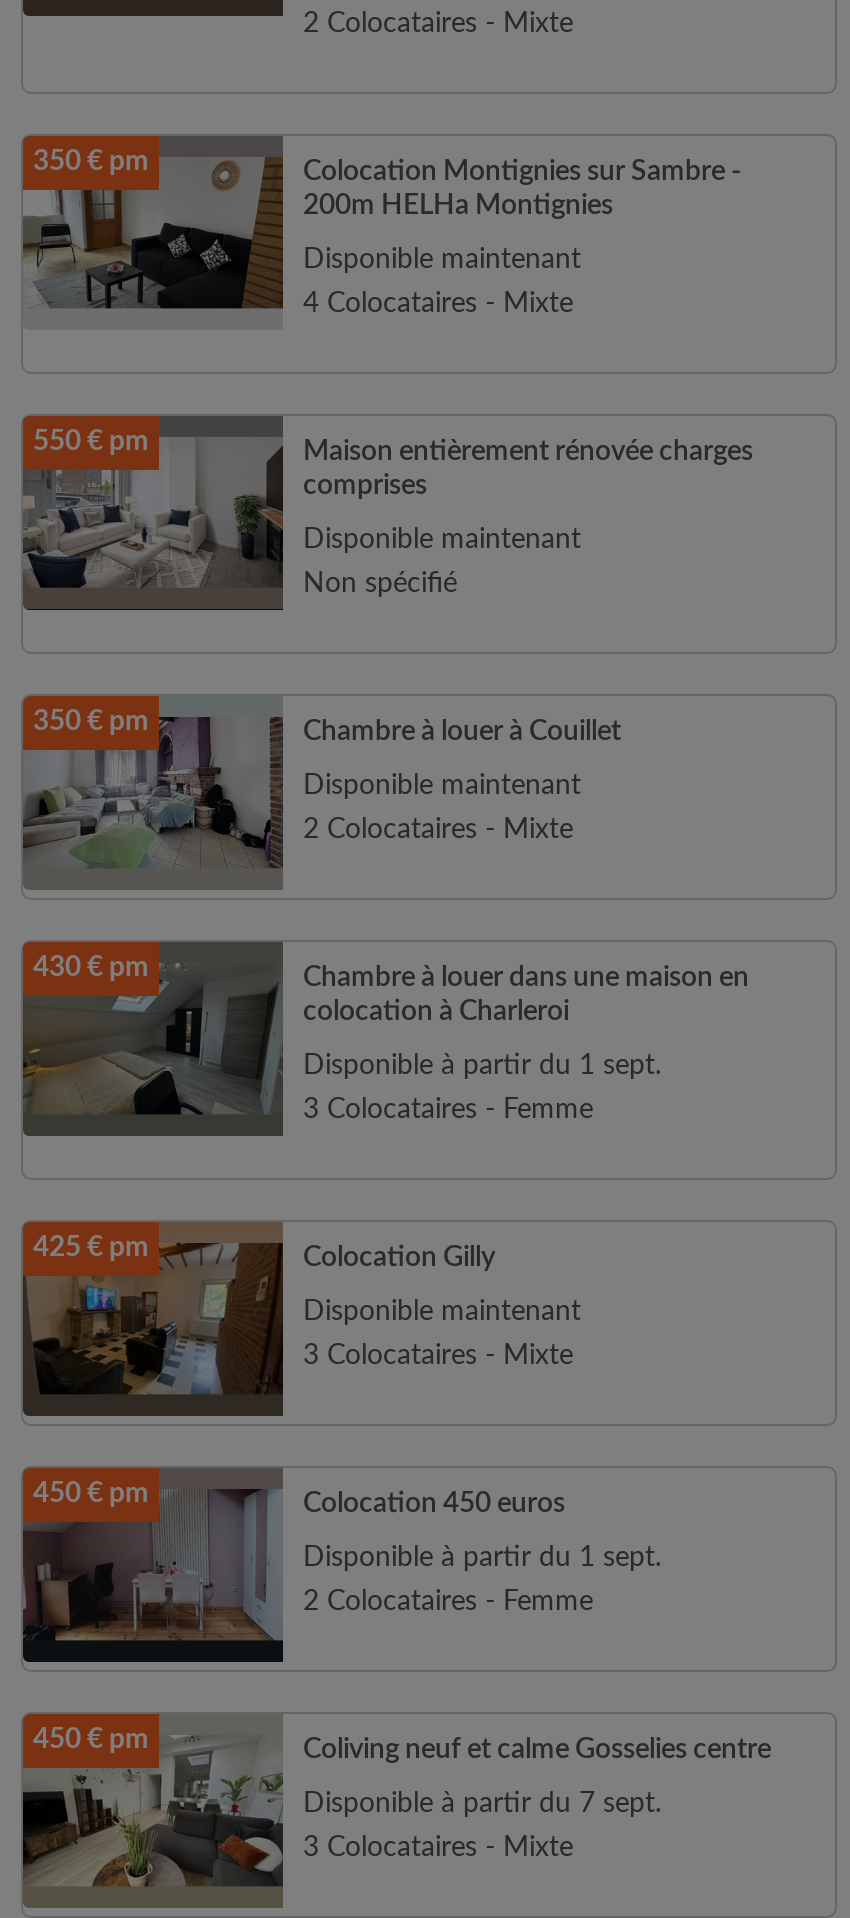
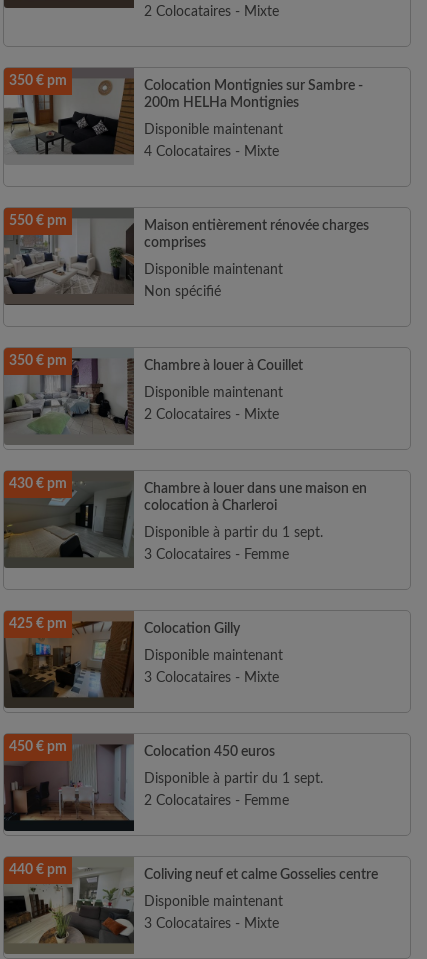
[33,1726,149,1754] 450 € pm -> [9,863,67,877] 440 € pm
[303,1790,661,1818] Disponible à partir du 7 sept. -> [144,895,283,909] Disponible maintenant

